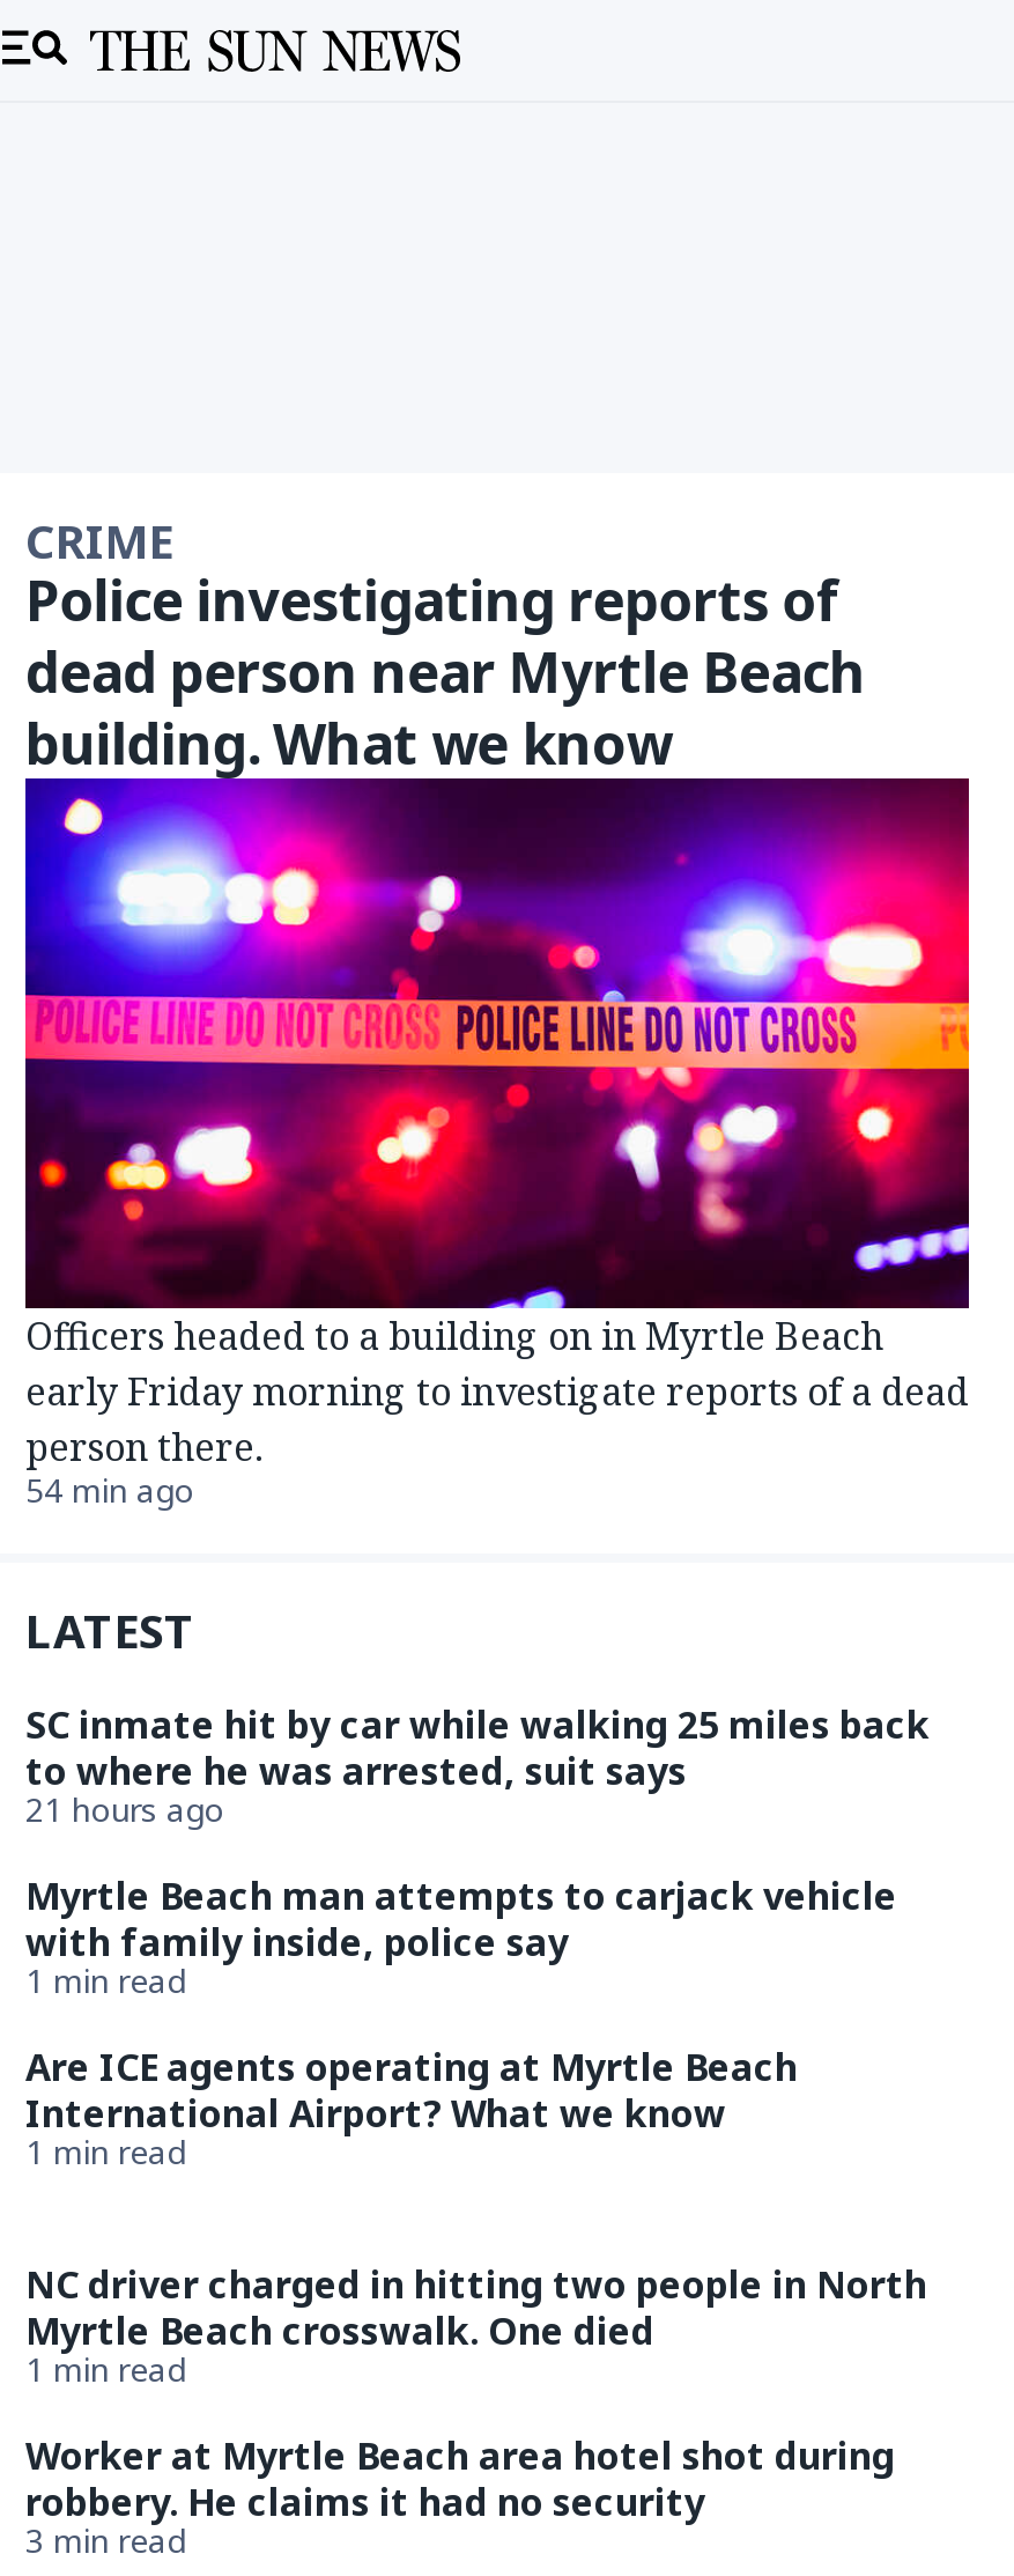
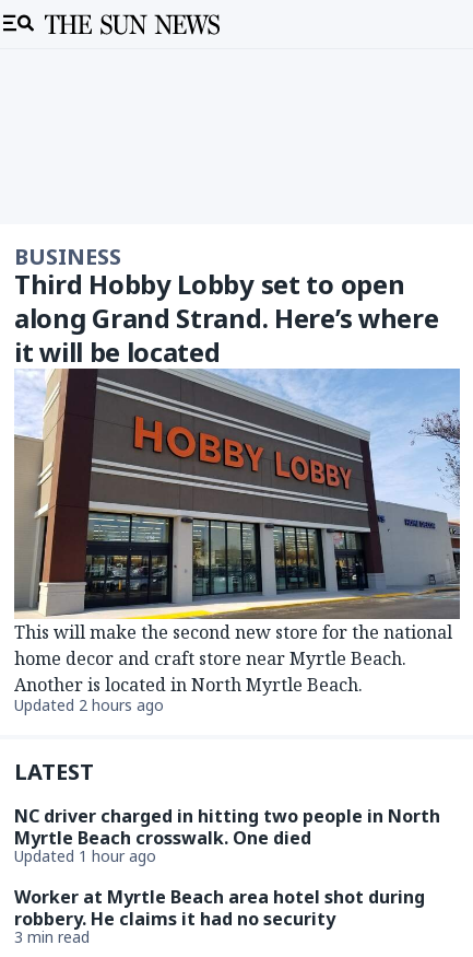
[23,510,971,1294] [image] | CRIME | Police investigating reports of | dead person near Myrtle Beach | building. What we know -> [13,242,461,612] [image] | BUSINESS | Third Hobby Lobby set to open | along Grand Strand. Here’s where | it will be located
[25,1311,969,1512] Officers headed to a building on in Myrtle Beach | early Friday morning to investigate reports of a dead | person there. | 54 min ago -> [14,620,452,715] This will make the second new store for the national | home decor and craft store near Myrtle Beach. | Another is located in North Myrtle Beach. | Updated 2 hours ago
[25,1699,930,2173] SC inmate hit by car while walking 25 miles back | to where he was arrested, suit says | 21 hours ago | Myrtle Beach man attempts to carjack vehicle | with family inside, police say | 1 min read | Are ICE agents operating at Myrtle Beach | International Airport? What we know | 1 min read -> none
[25,2347,185,2391] 1 min read -> [14,845,156,866] Updated 1 hour ago

